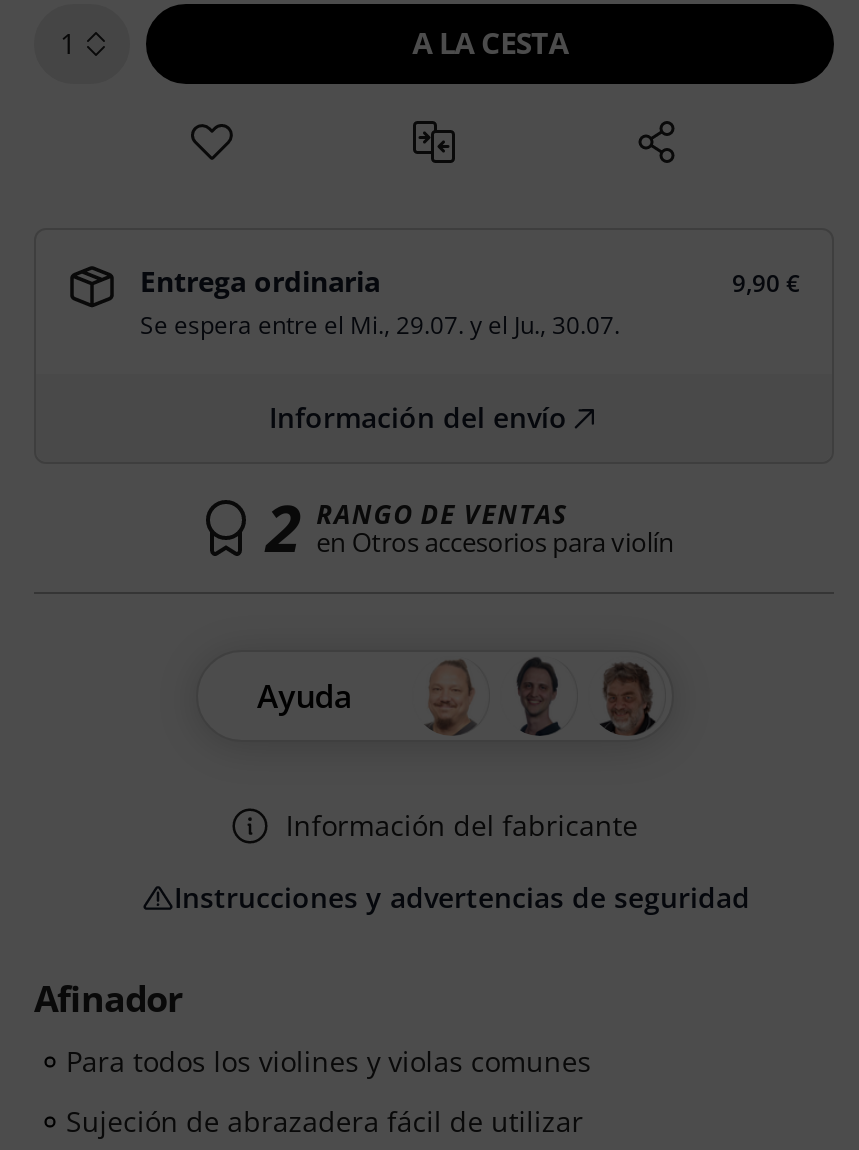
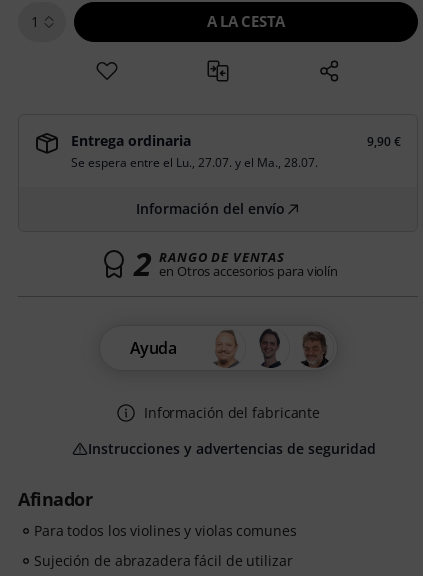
[140,308,620,342] Se espera entre el Mi., 29.07. y el Ju., 30.07. -> [71,154,318,171] Se espera entre el Lu., 27.07. y el Ma., 28.07.

